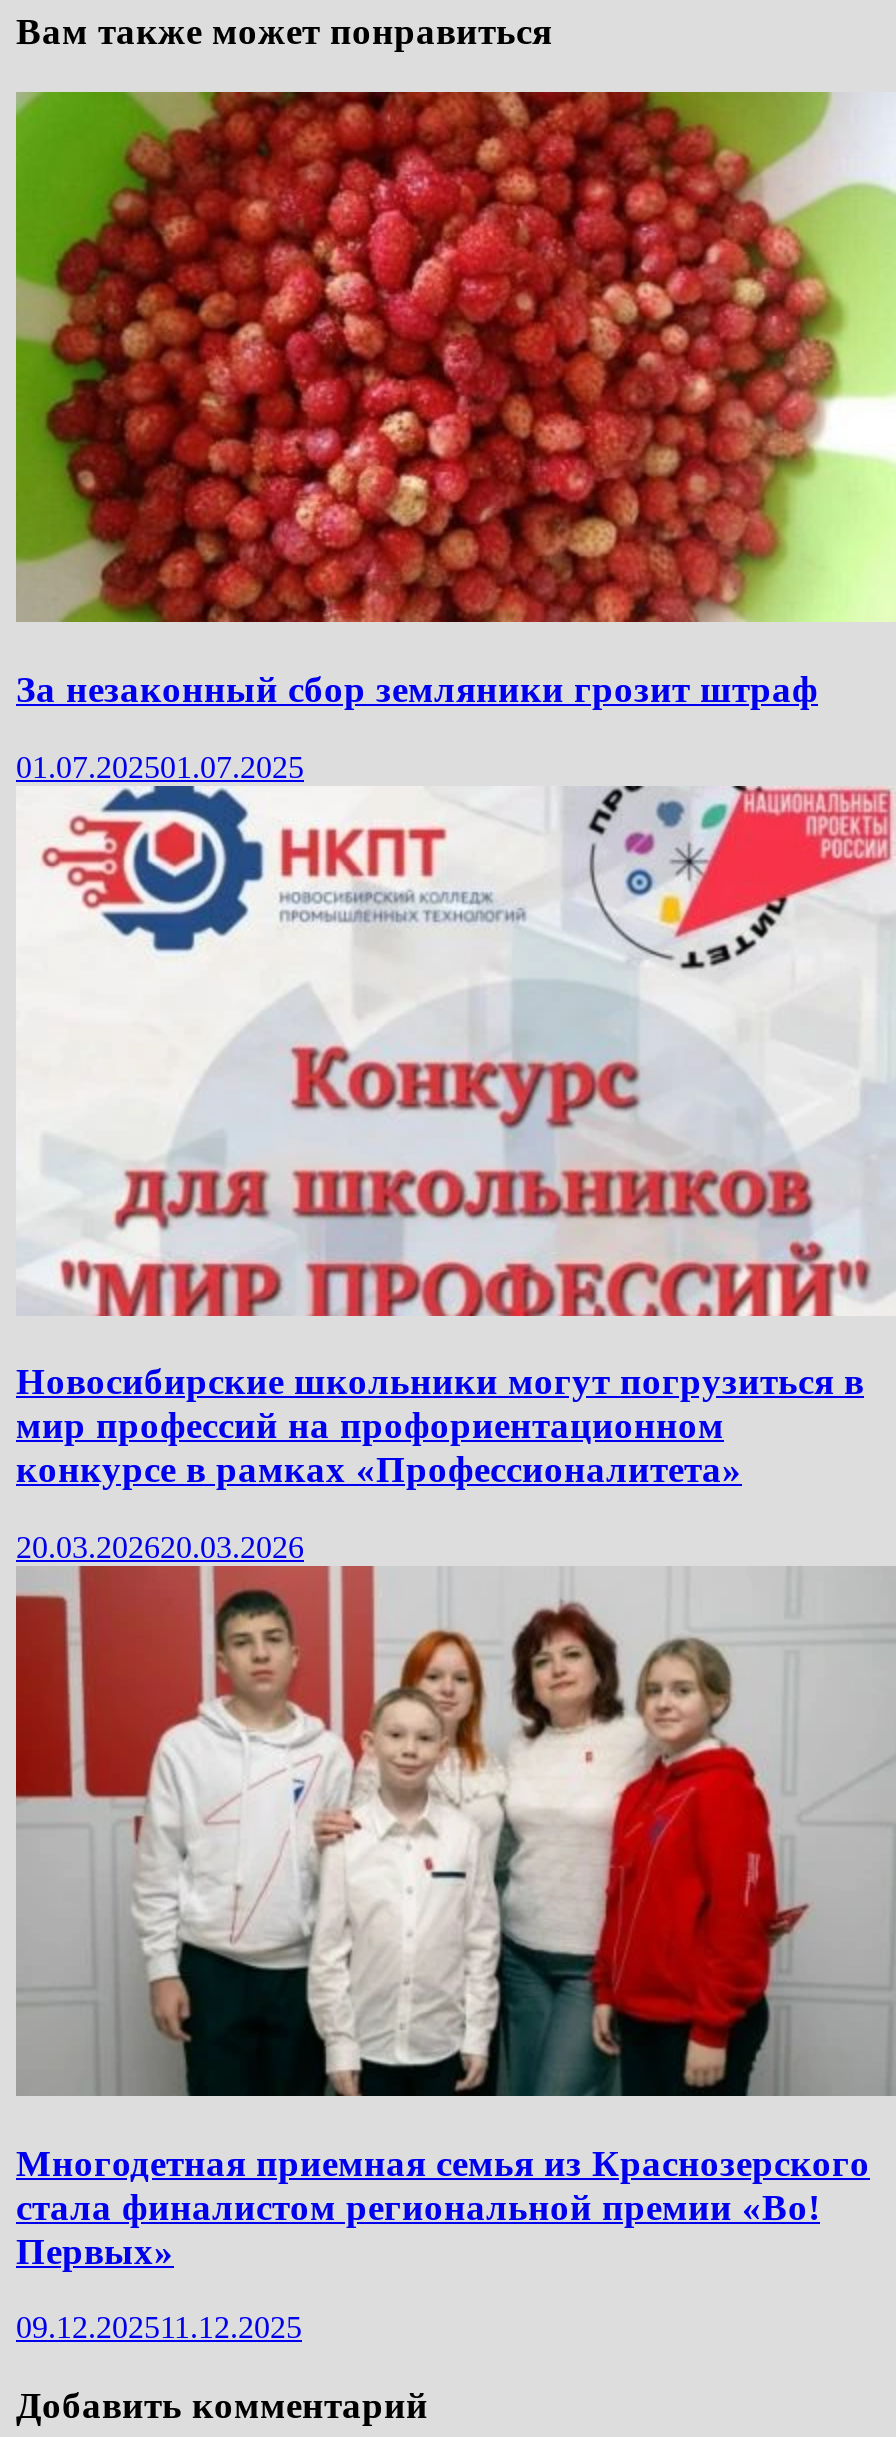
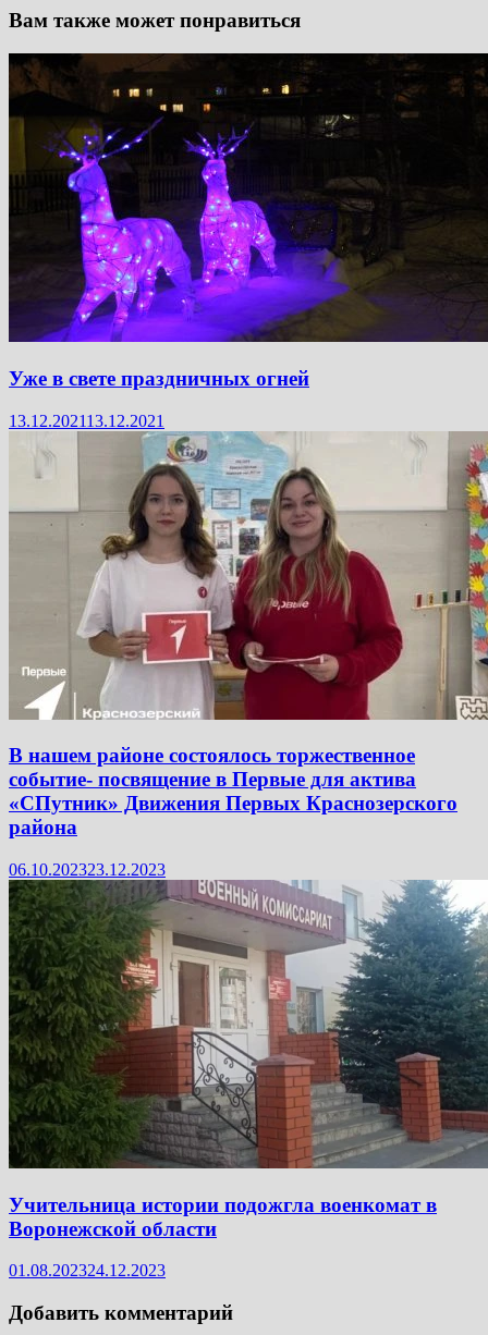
[14,90,890,710] [image] | За незаконный сбор земляники грозит штраф -> [8,52,485,390] [image] | Уже в свете праздничных огней
[16,749,304,783] 01.07.202501.07.2025 -> [9,411,164,430] 13.12.202113.12.2021
[16,784,890,1490] [image] | Новосибирские школьники могут погрузиться в | мир профессий на профориентационном | конкурсе в рамках «Профессионалитета» -> [9,431,485,839] [image] | В нашем районе состоялось торжественное | событие- посвящение в Первые для актива | «СПутник» Движения Первых Краснозерского | района
[16,1530,304,1564] 20.03.202620.03.2026 -> [9,860,166,879] 06.10.202323.12.2023
[14,1564,890,2271] [image] | Многодетная приемная семья из Краснозерского | стала финалистом региональной премии «Во! | Первых» -> [8,856,485,1240] [image] | Учительница истории подожгла военкомат в | Воронежской области
[16,2311,302,2345] 09.12.202511.12.2025 -> [9,1261,166,1280] 01.08.202324.12.2023

